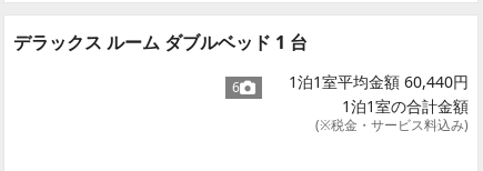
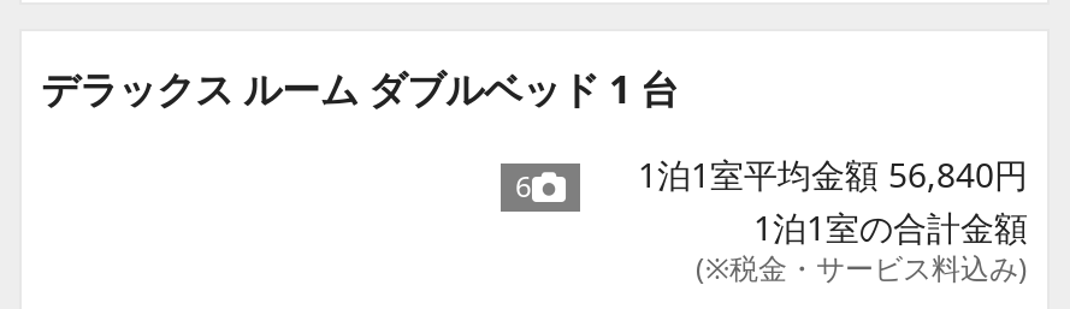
[289,71,469,92] 1泊1室平均金額 60,440円 -> [638,151,1028,197] 1泊1室平均金額 56,840円

